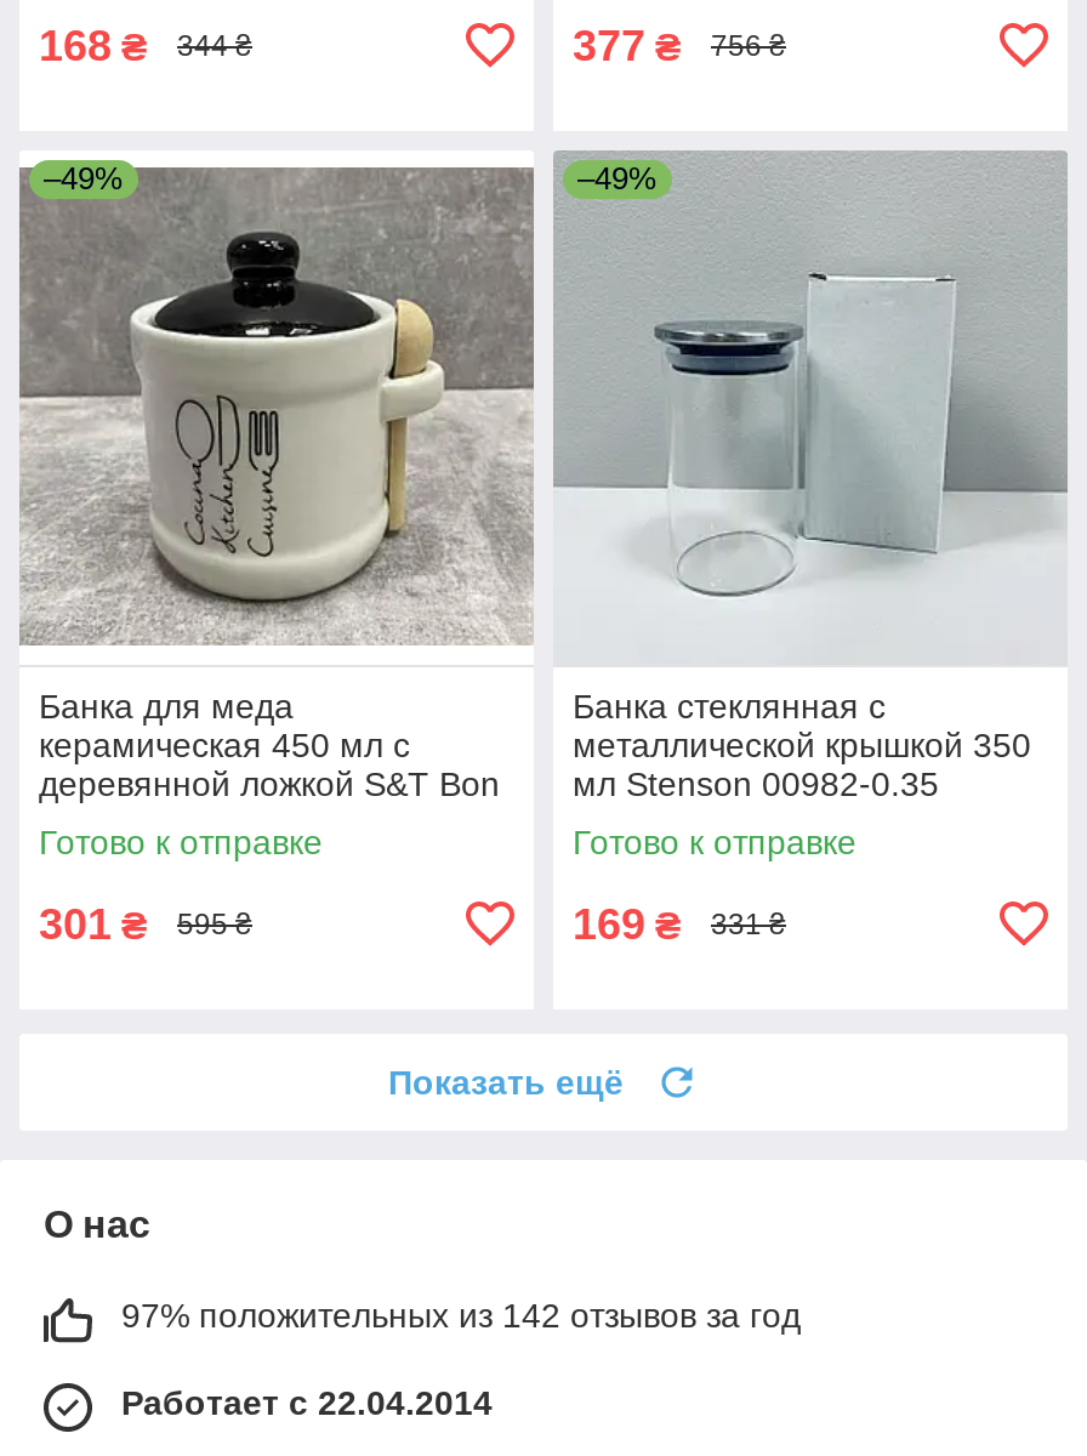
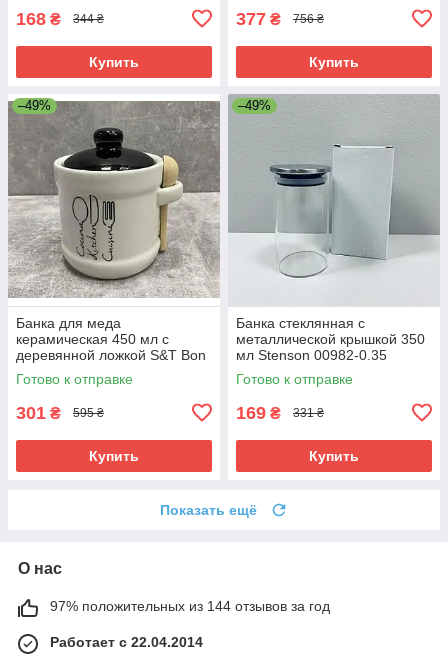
none -> [89,54,139,70] Купить
none -> [309,54,359,70] Купить
none -> [89,448,139,464] Купить
none -> [309,448,359,464] Купить
[121,1295,801,1334] 97% положительных из 142 отзывов за год -> [50,598,330,614] 97% положительных из 144 отзывов за год

